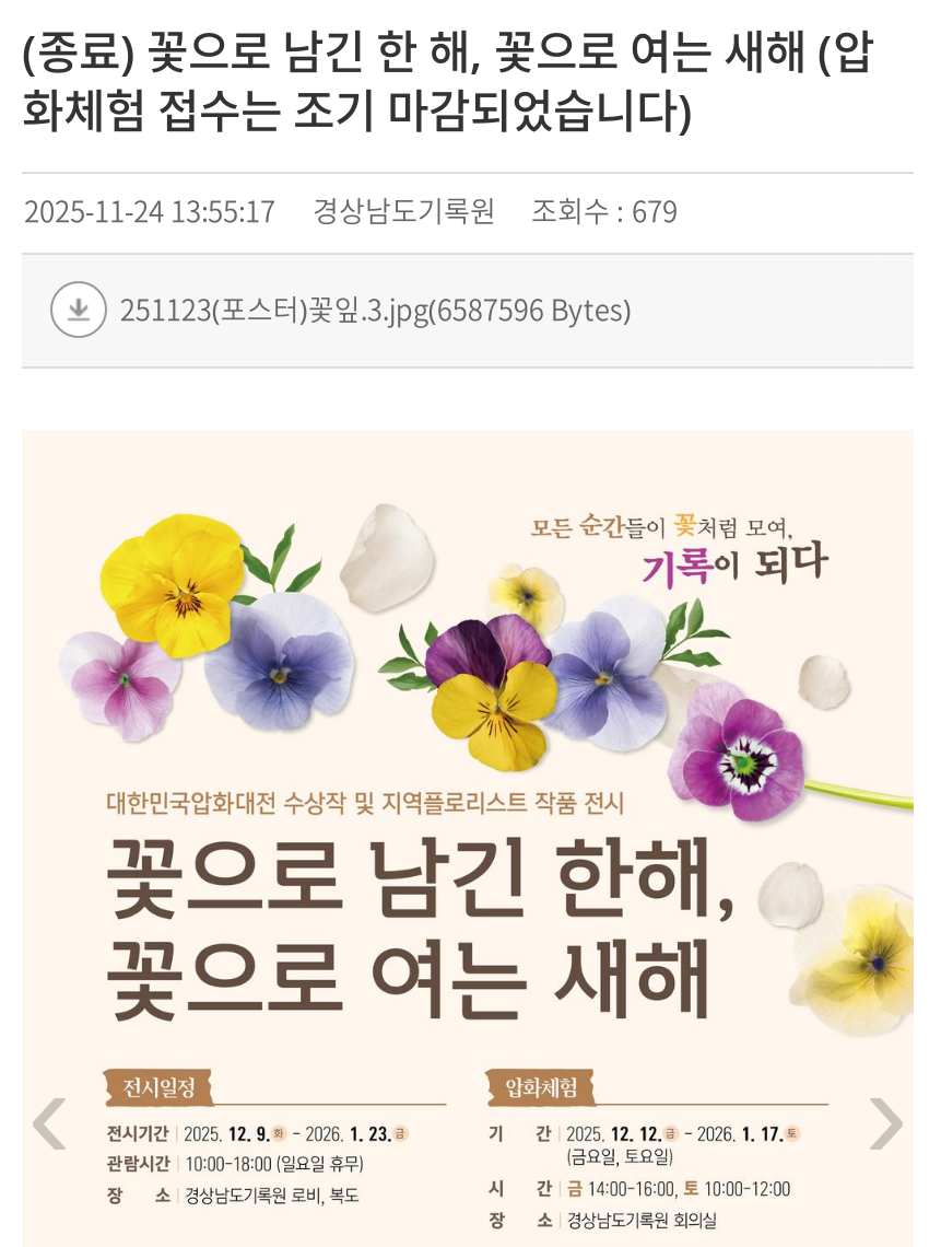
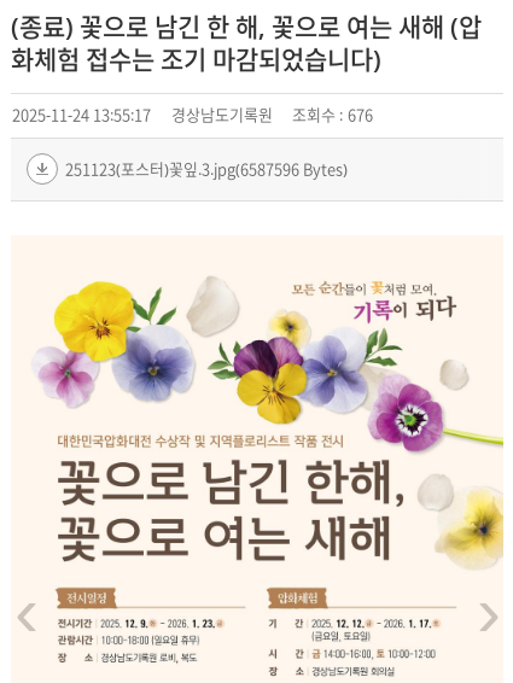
[24,199,678,227] 2025-11-24 13:55:17 경상남도기록원 조회수 : 679 -> [12,108,373,123] 2025-11-24 13:55:17 경상남도기록원 조회수 : 676

